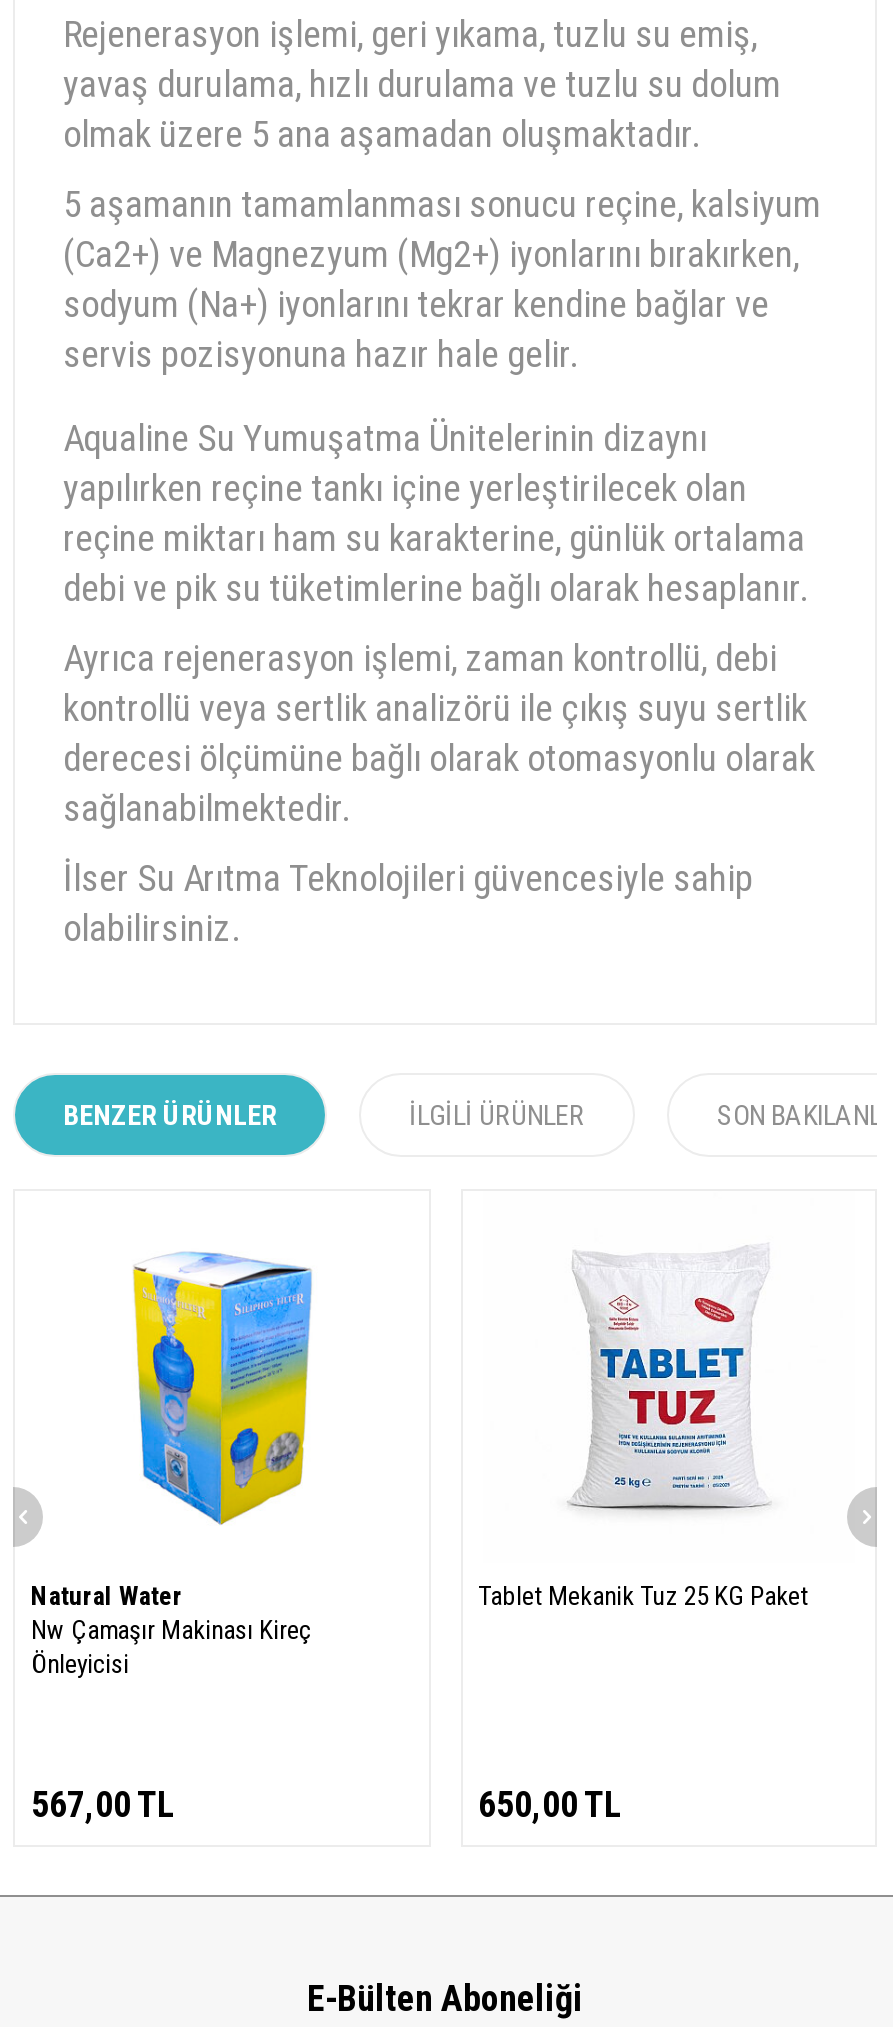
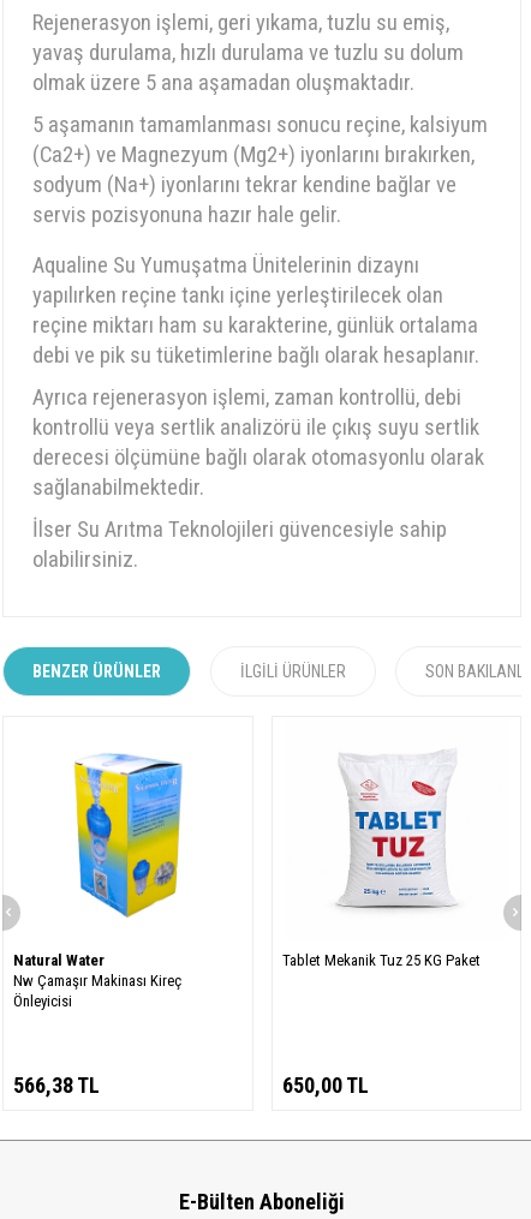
[31,1783,175,1825] 567,00 TL -> [13,1072,100,1097] 566,38 TL

